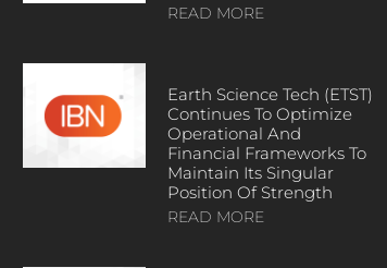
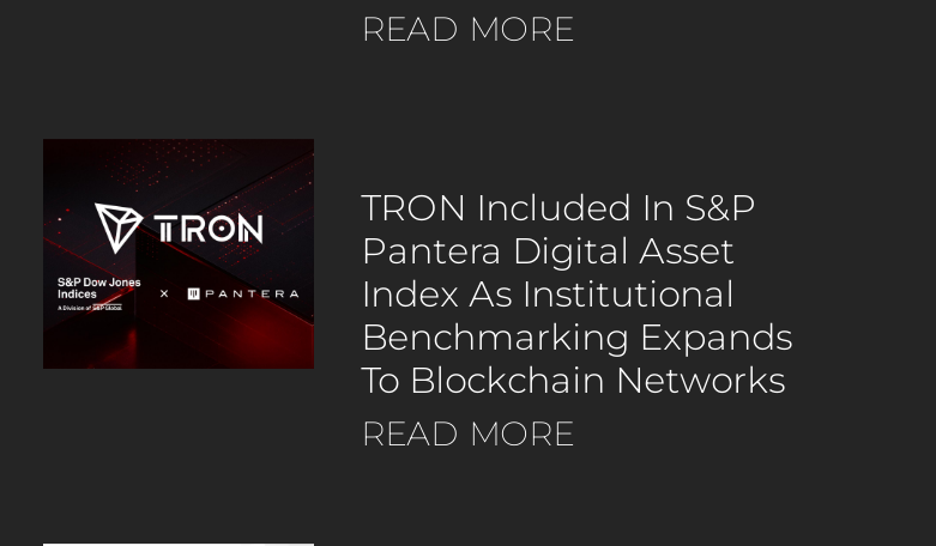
[22,62,372,203] [image] | Earth Science Tech (ETST) | Continues To Optimize | Operational And | Financial Frameworks To | Maintain Its Singular | Position Of Strength -> [41,136,792,403] [image] | TRON Included In S&P | Pantera Digital Asset | Index As Institutional | Benchmarking Expands | To Blockchain Networks

